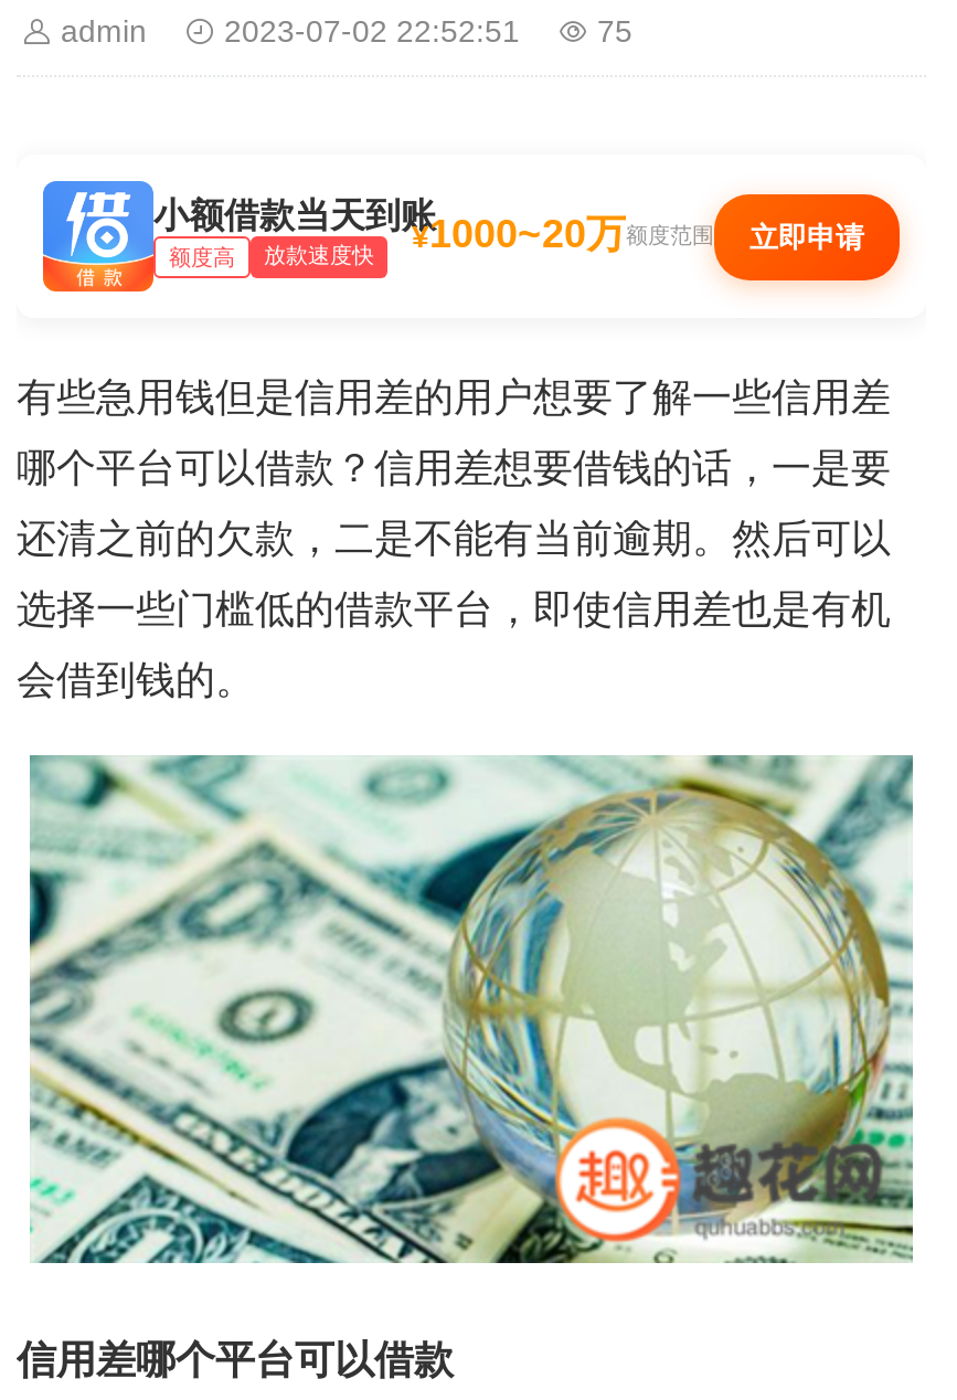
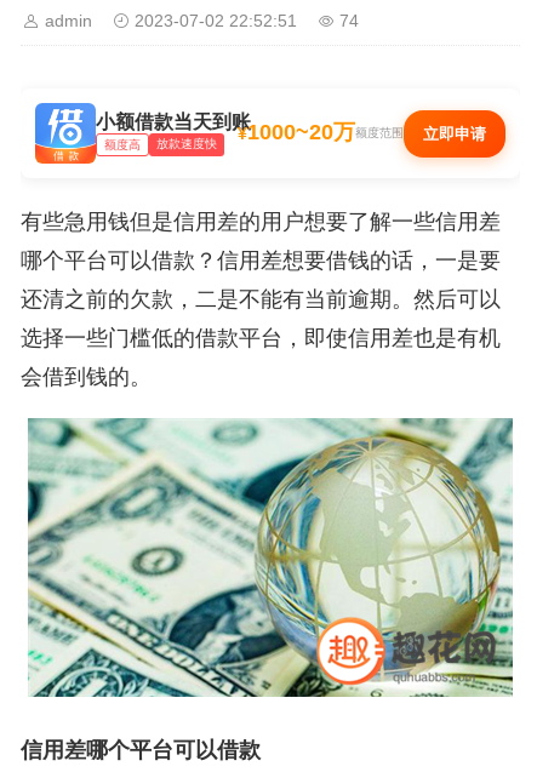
[597,13,632,49] 75 -> [339,11,359,30] 74

